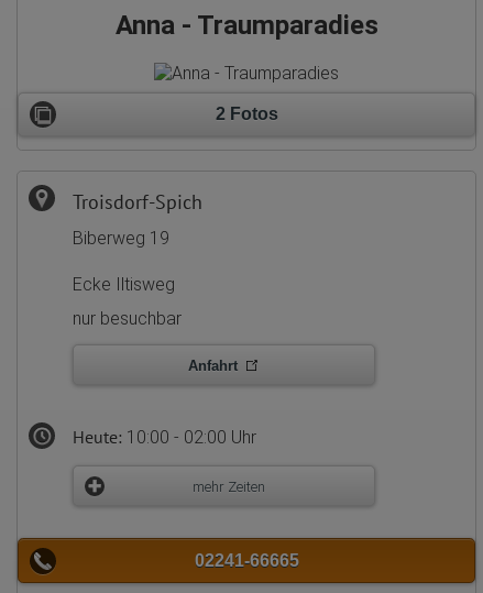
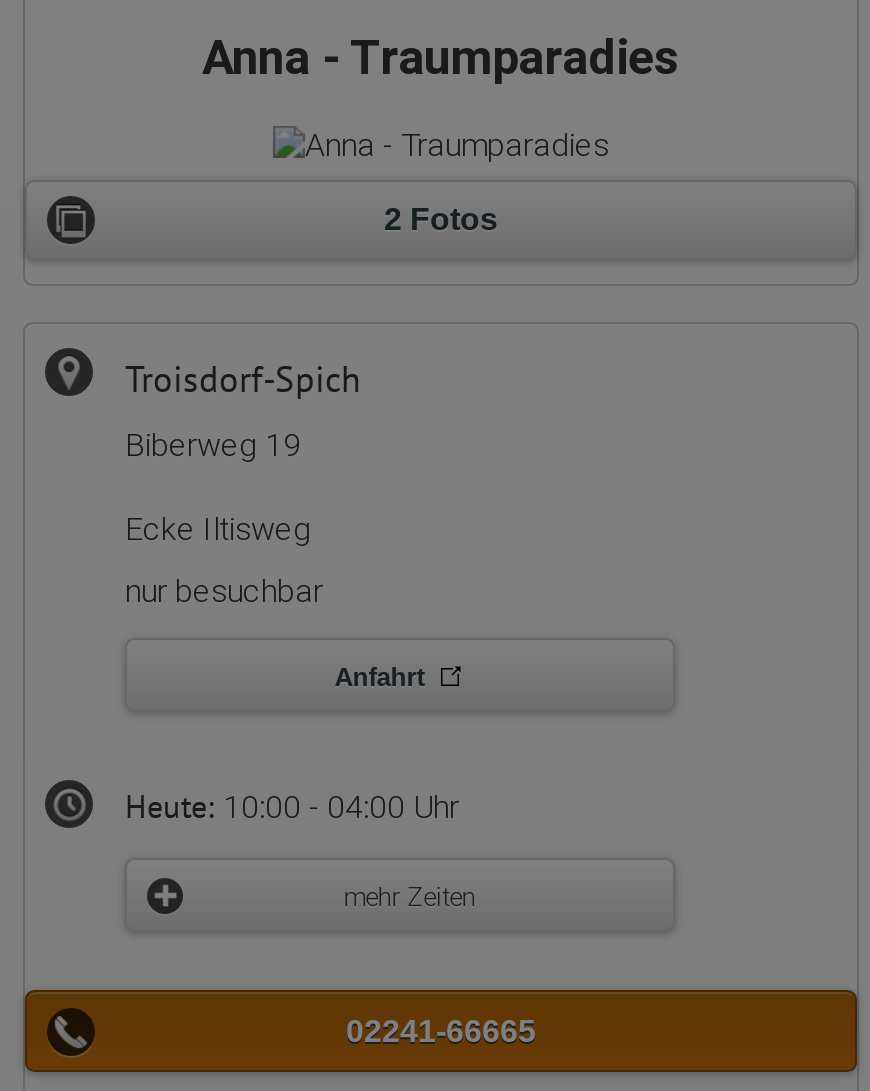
[73,426,256,448] Heute: 10:00 - 02:00 Uhr -> [125,786,459,826] Heute: 10:00 - 04:00 Uhr

